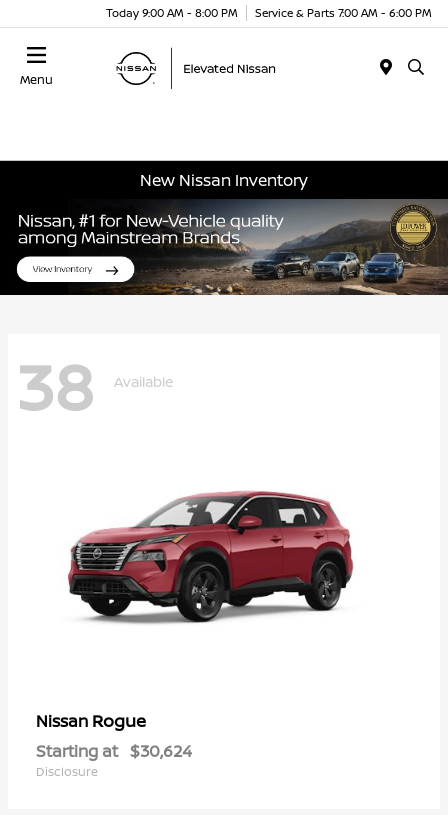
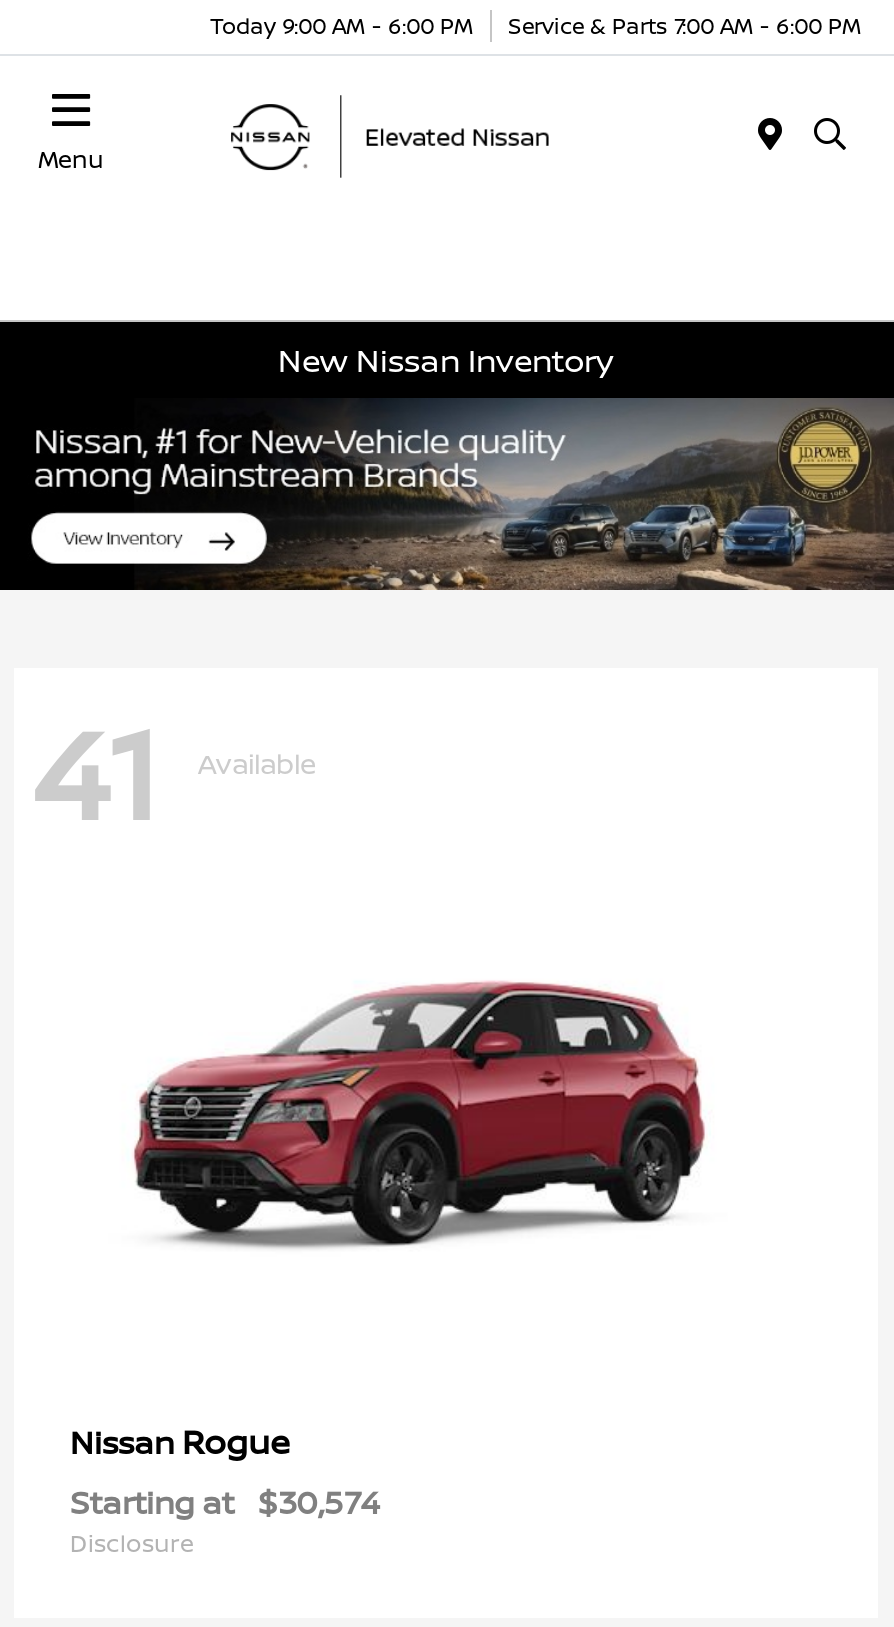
[106,4,432,19] Today 9:00 AM - 8:00 PM Service & Parts 7:00 AM - 6:00 PM -> [210,9,862,39] Today 9:00 AM - 6:00 PM Service & Parts 7:00 AM - 6:00 PM
[16,342,173,429] 38 Available -> [30,684,316,858] 41 Available
[36,739,192,761] Starting at $30,624 -> [70,1479,380,1523] Starting at $30,574

